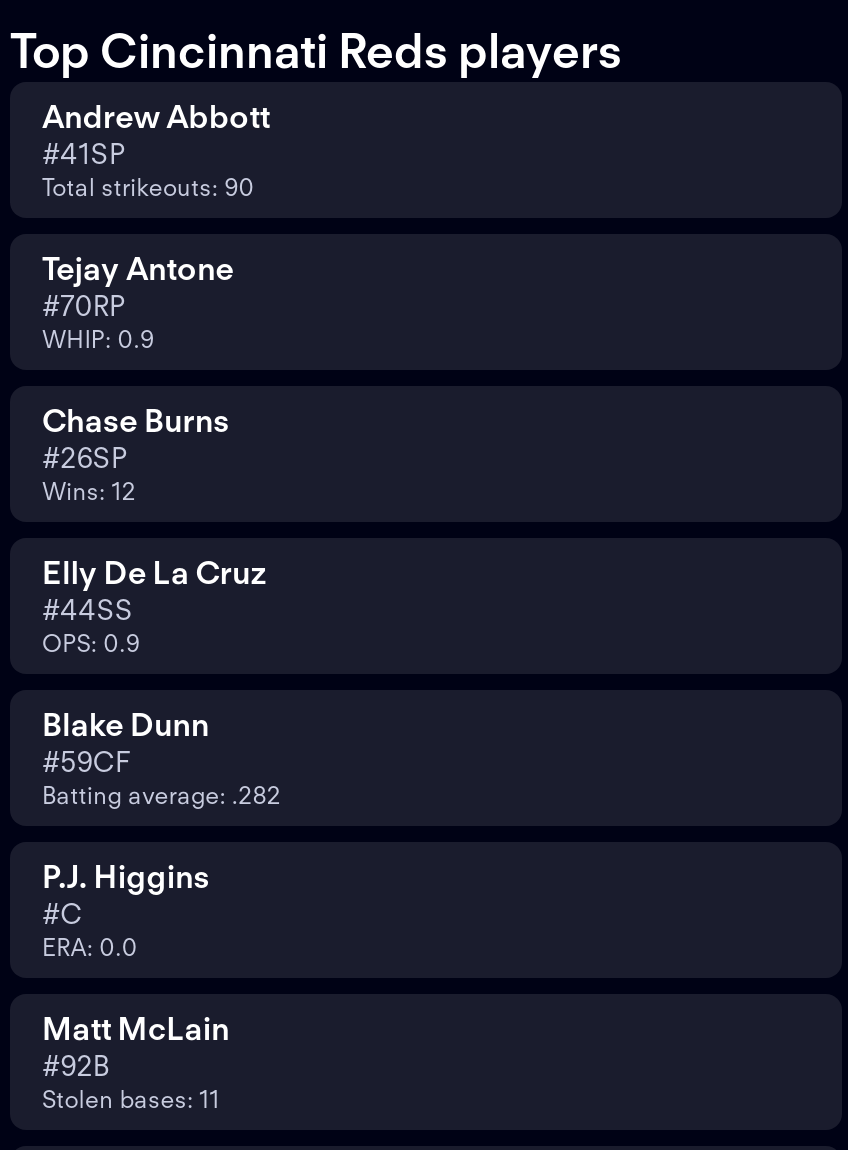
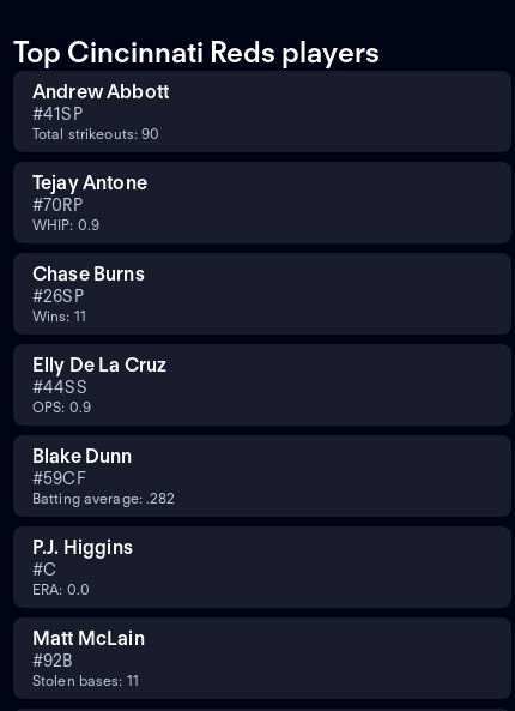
[42,476,136,506] Wins: 12 -> [32,307,86,325] Wins: 11

